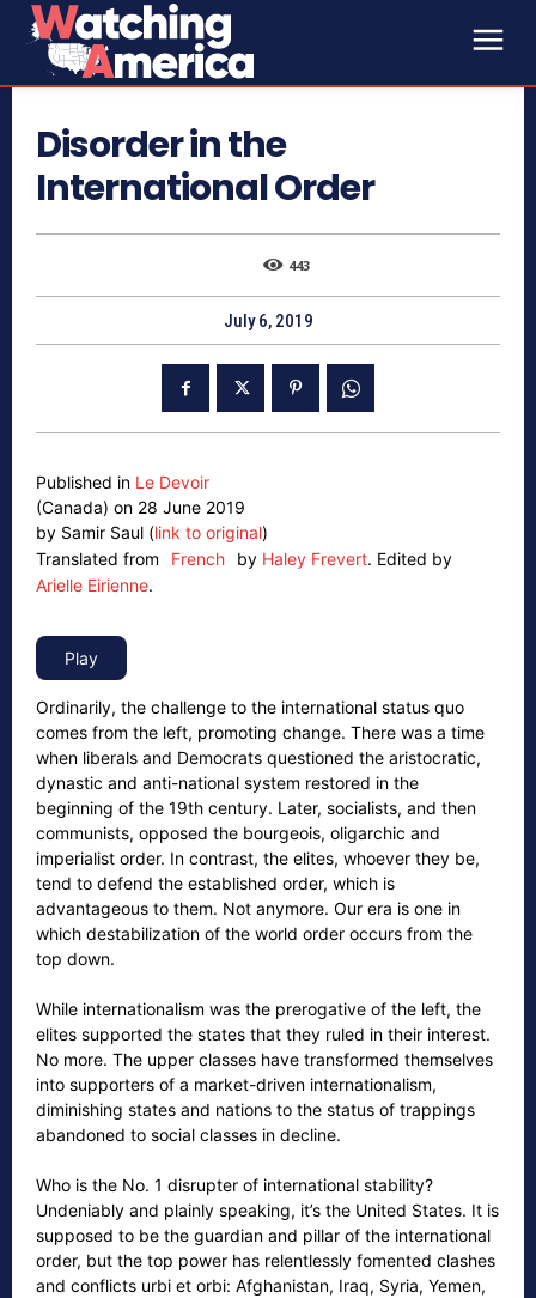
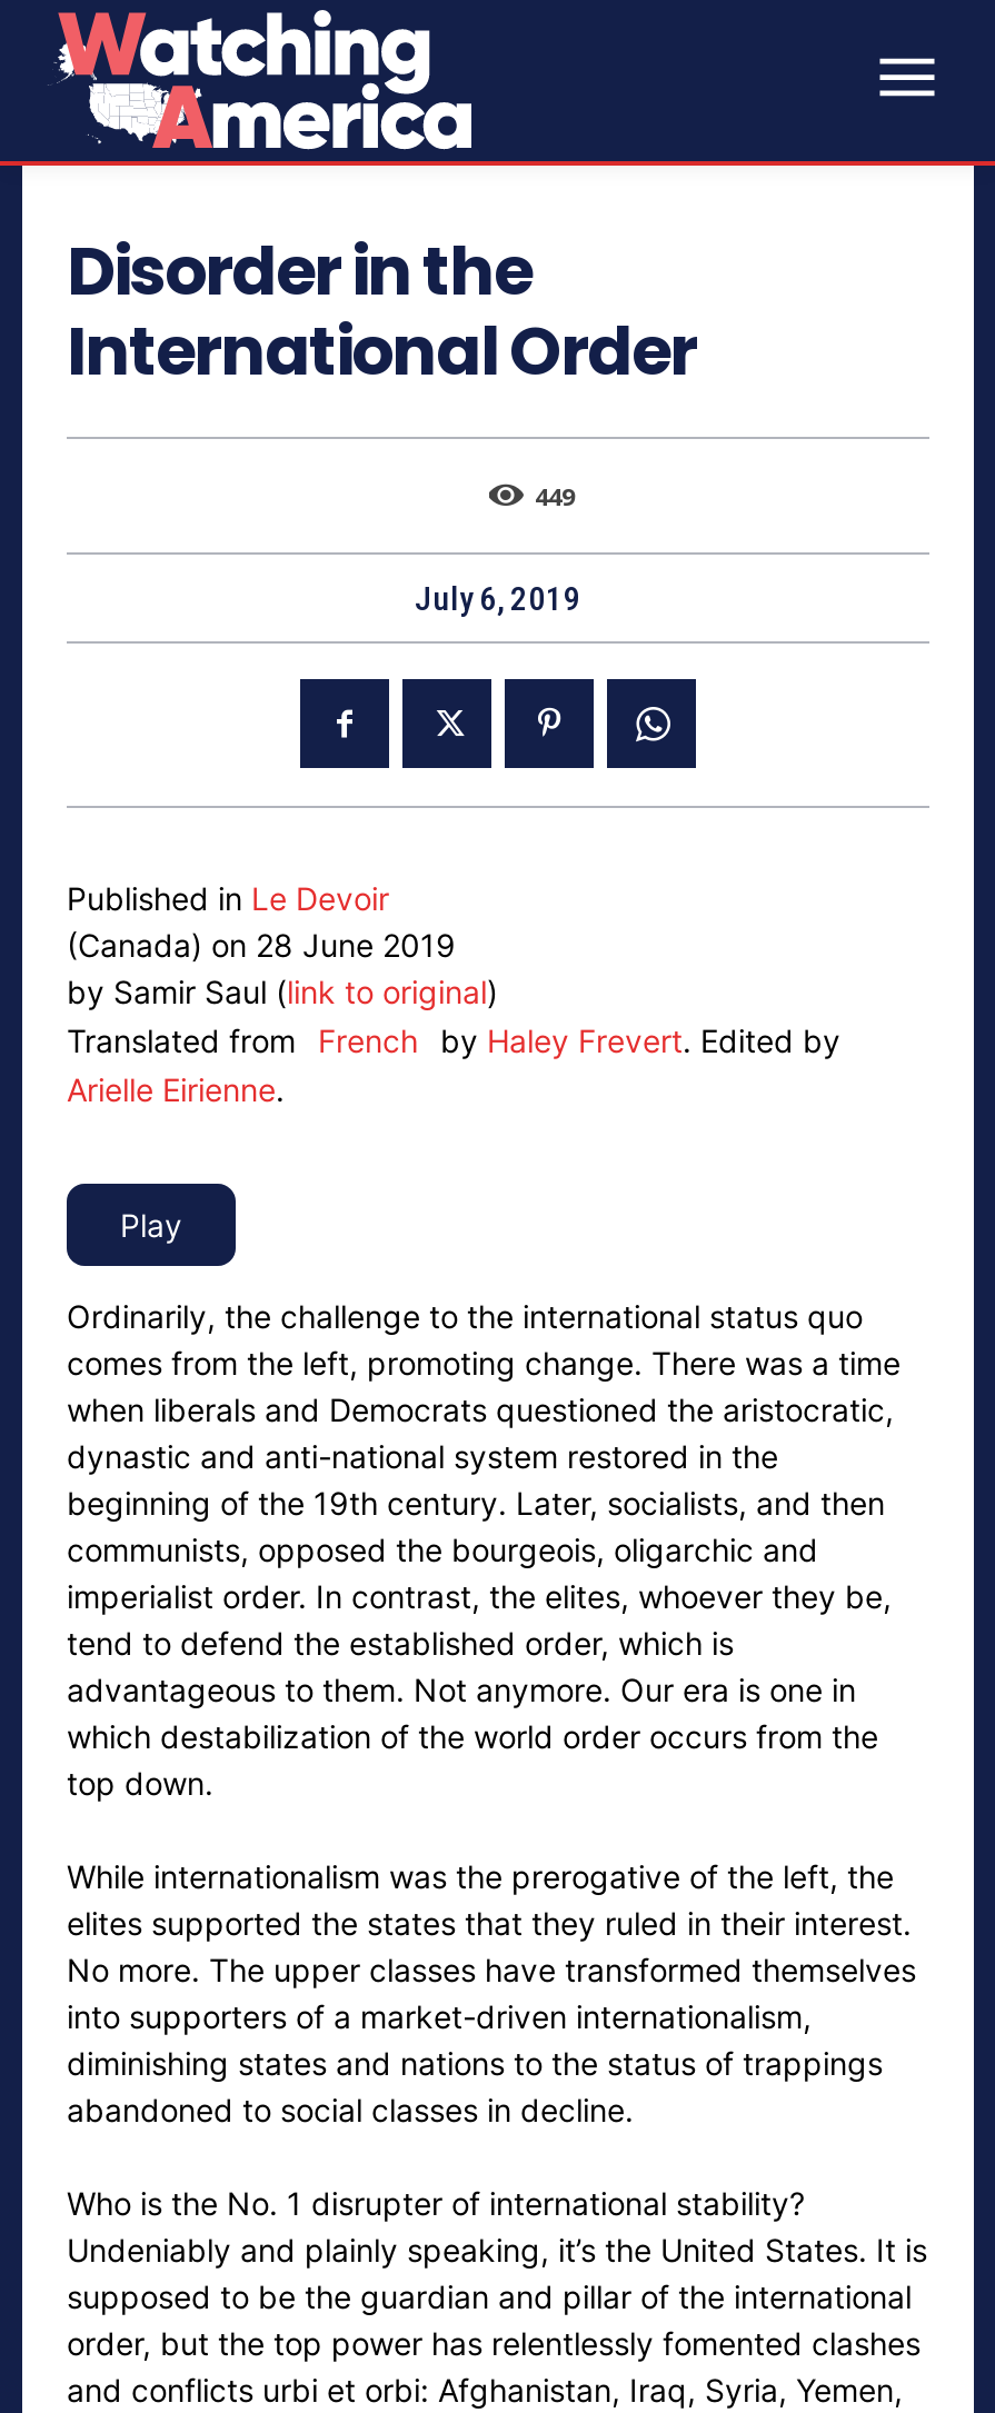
[288,256,309,274] 443 -> [535,479,575,512] 449

